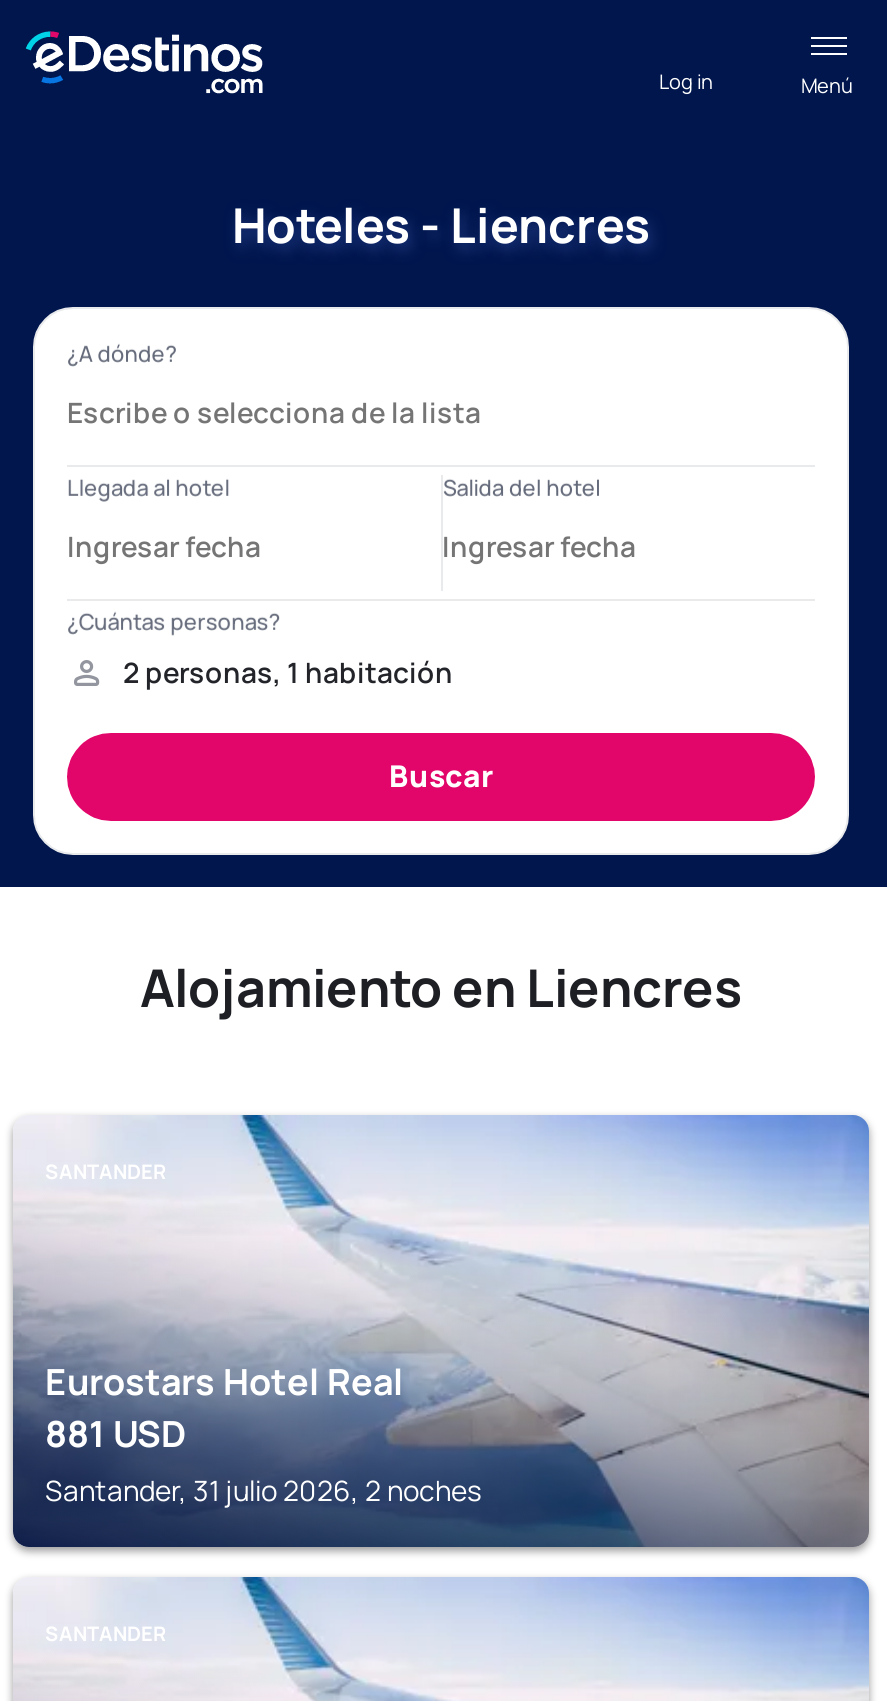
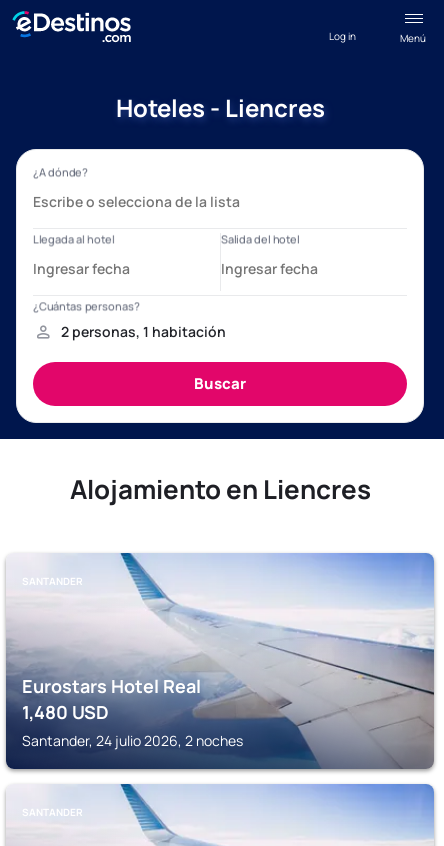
[45,1409,187,1457] 881 USD -> [22,700,109,724] 1,480 USD
[45,1471,481,1509] Santander, 31 julio 2026, 2 noches -> [22,731,243,750] Santander, 24 julio 2026, 2 noches

